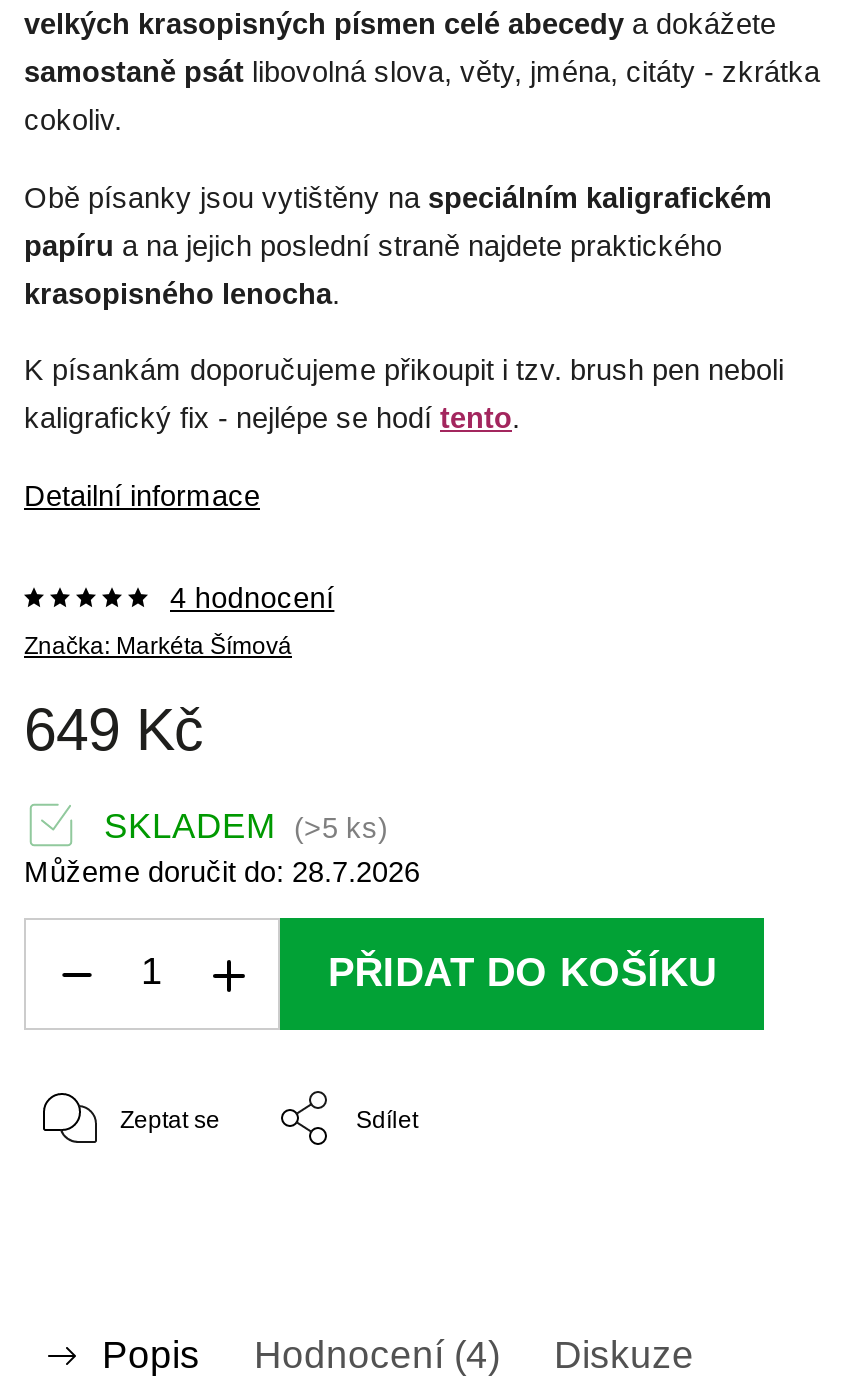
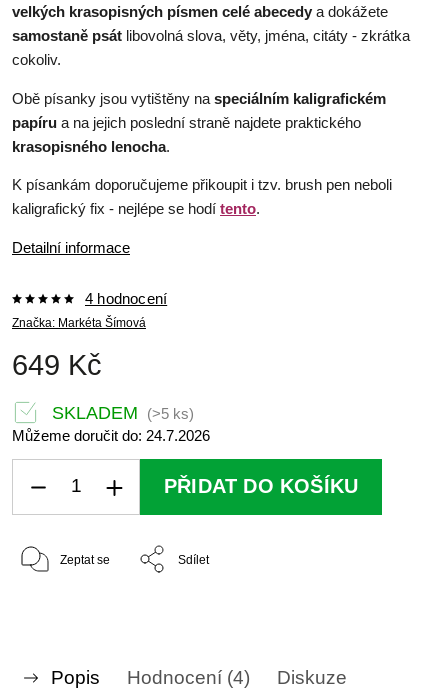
[24,856,420,888] Můžeme doručit do: 28.7.2026 -> [12,428,210,444] Můžeme doručit do: 24.7.2026

